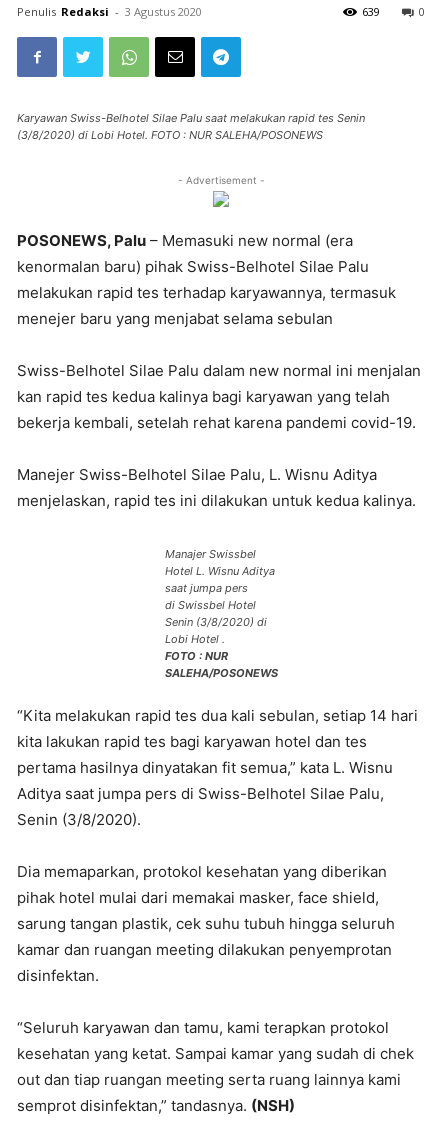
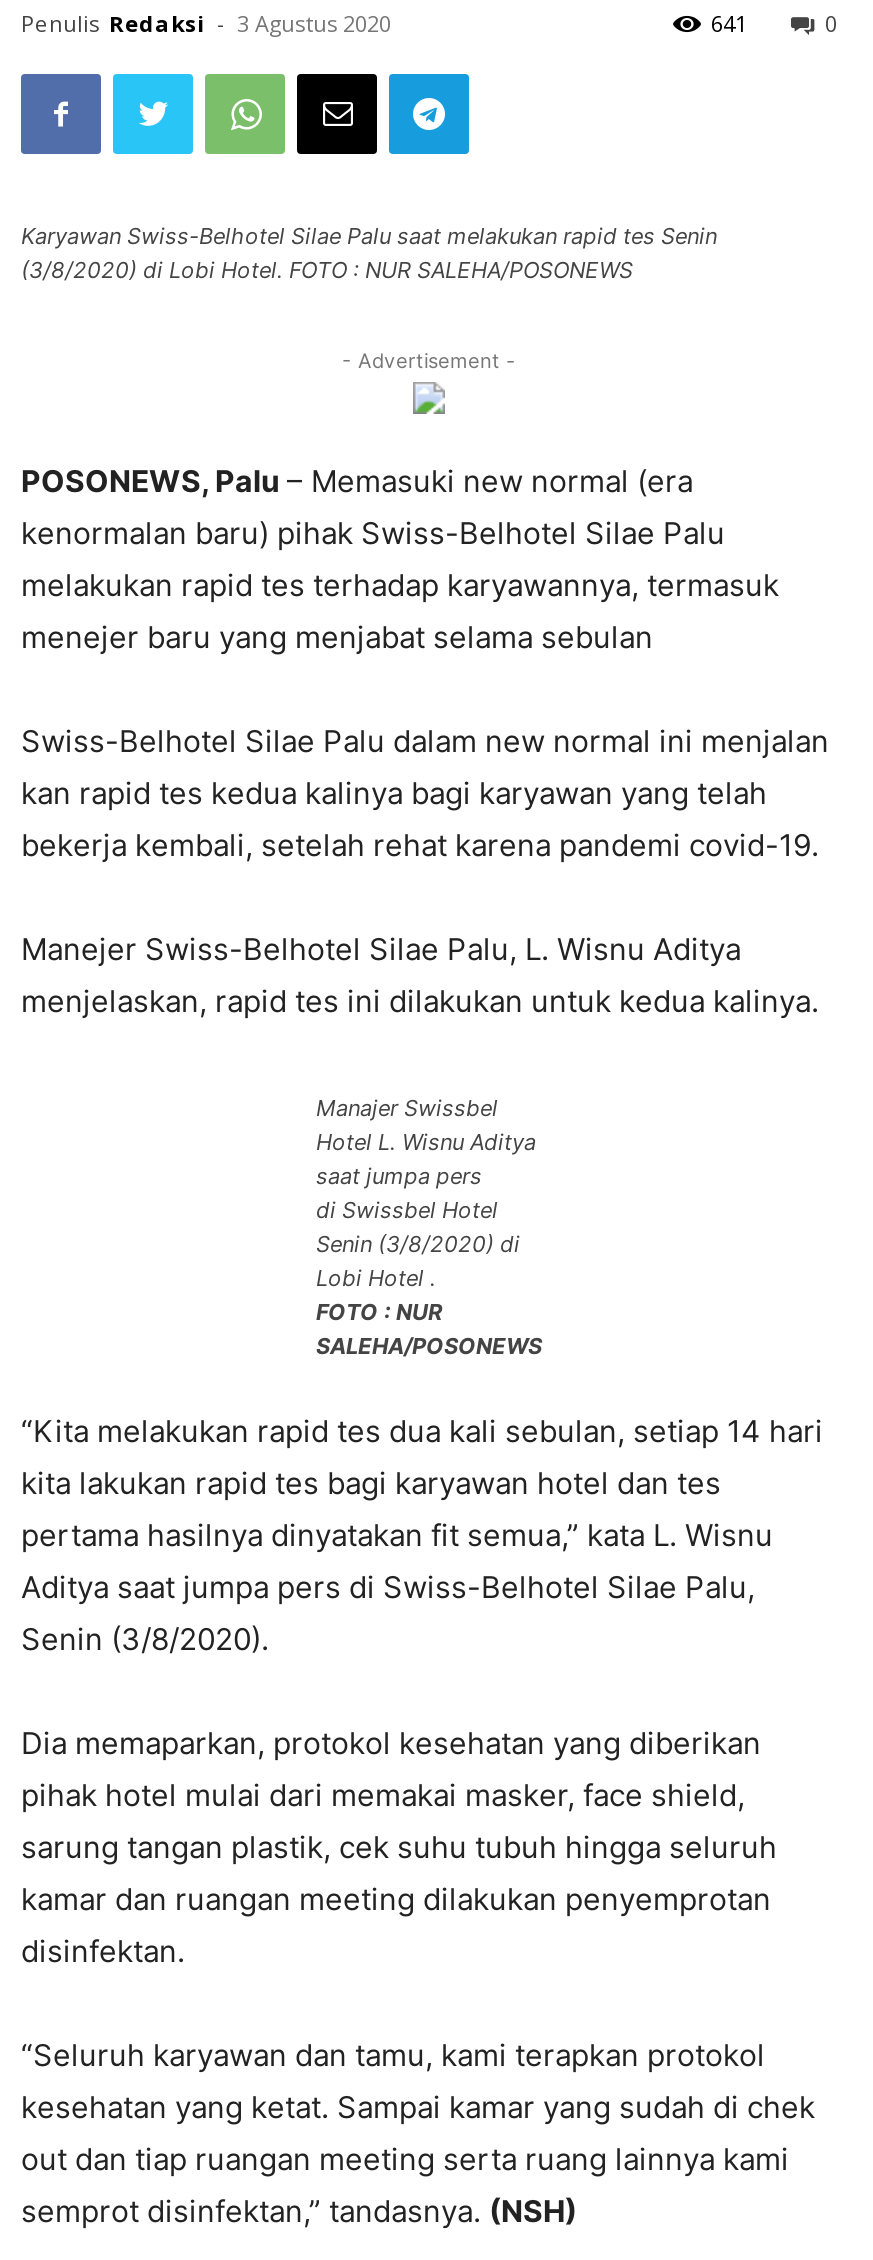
[362,4,380,19] 639 -> [711,8,747,38] 641

